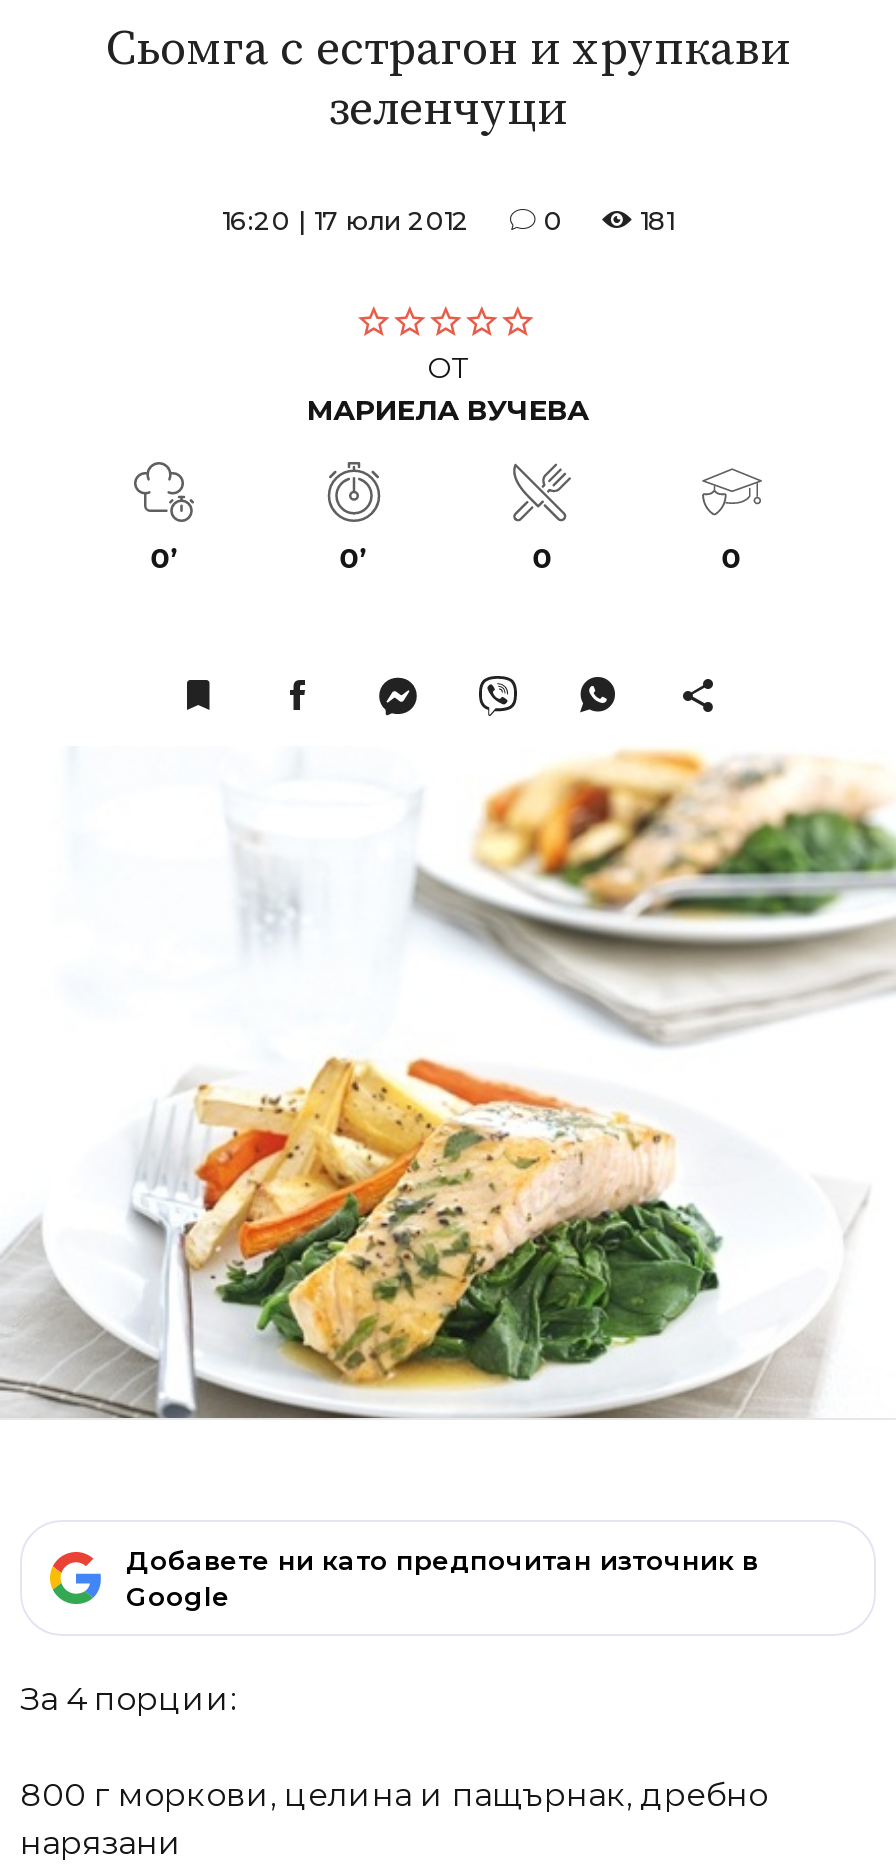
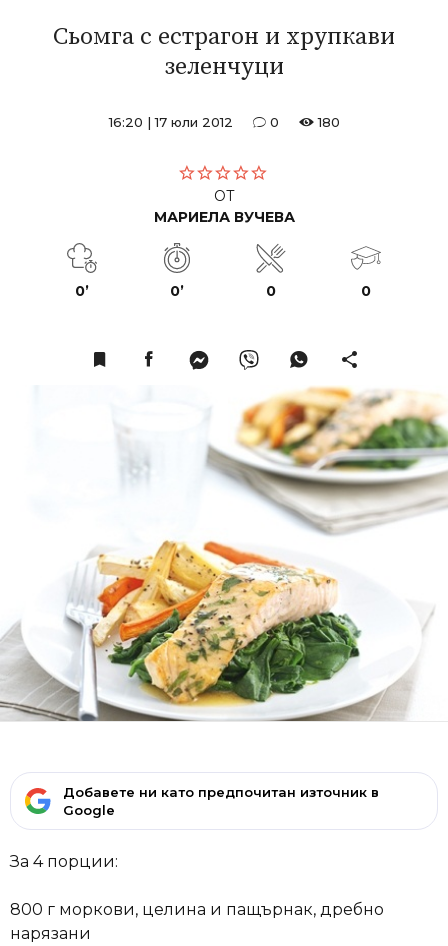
[640,203,674,235] 181 -> [317,114,339,130] 180

